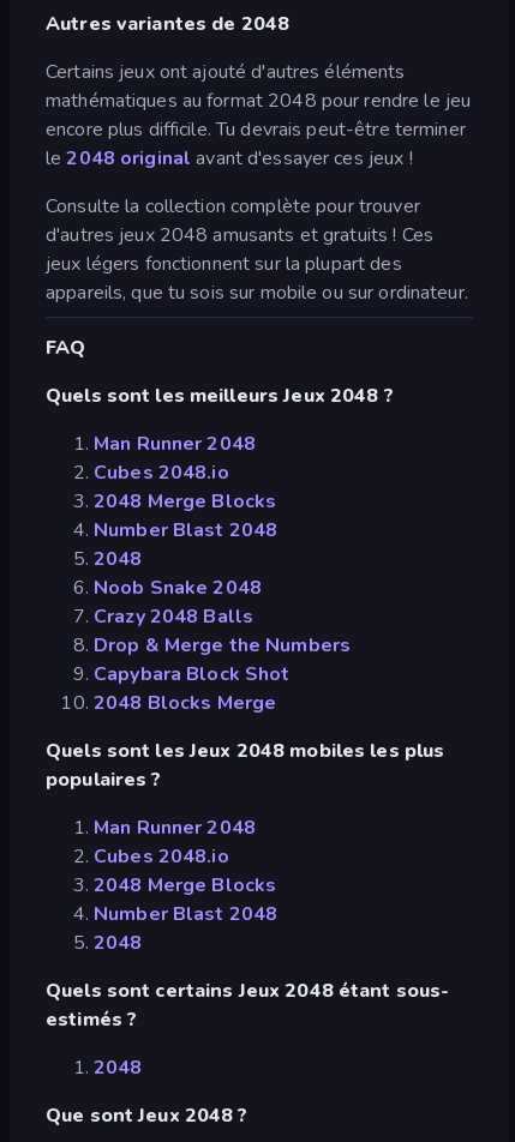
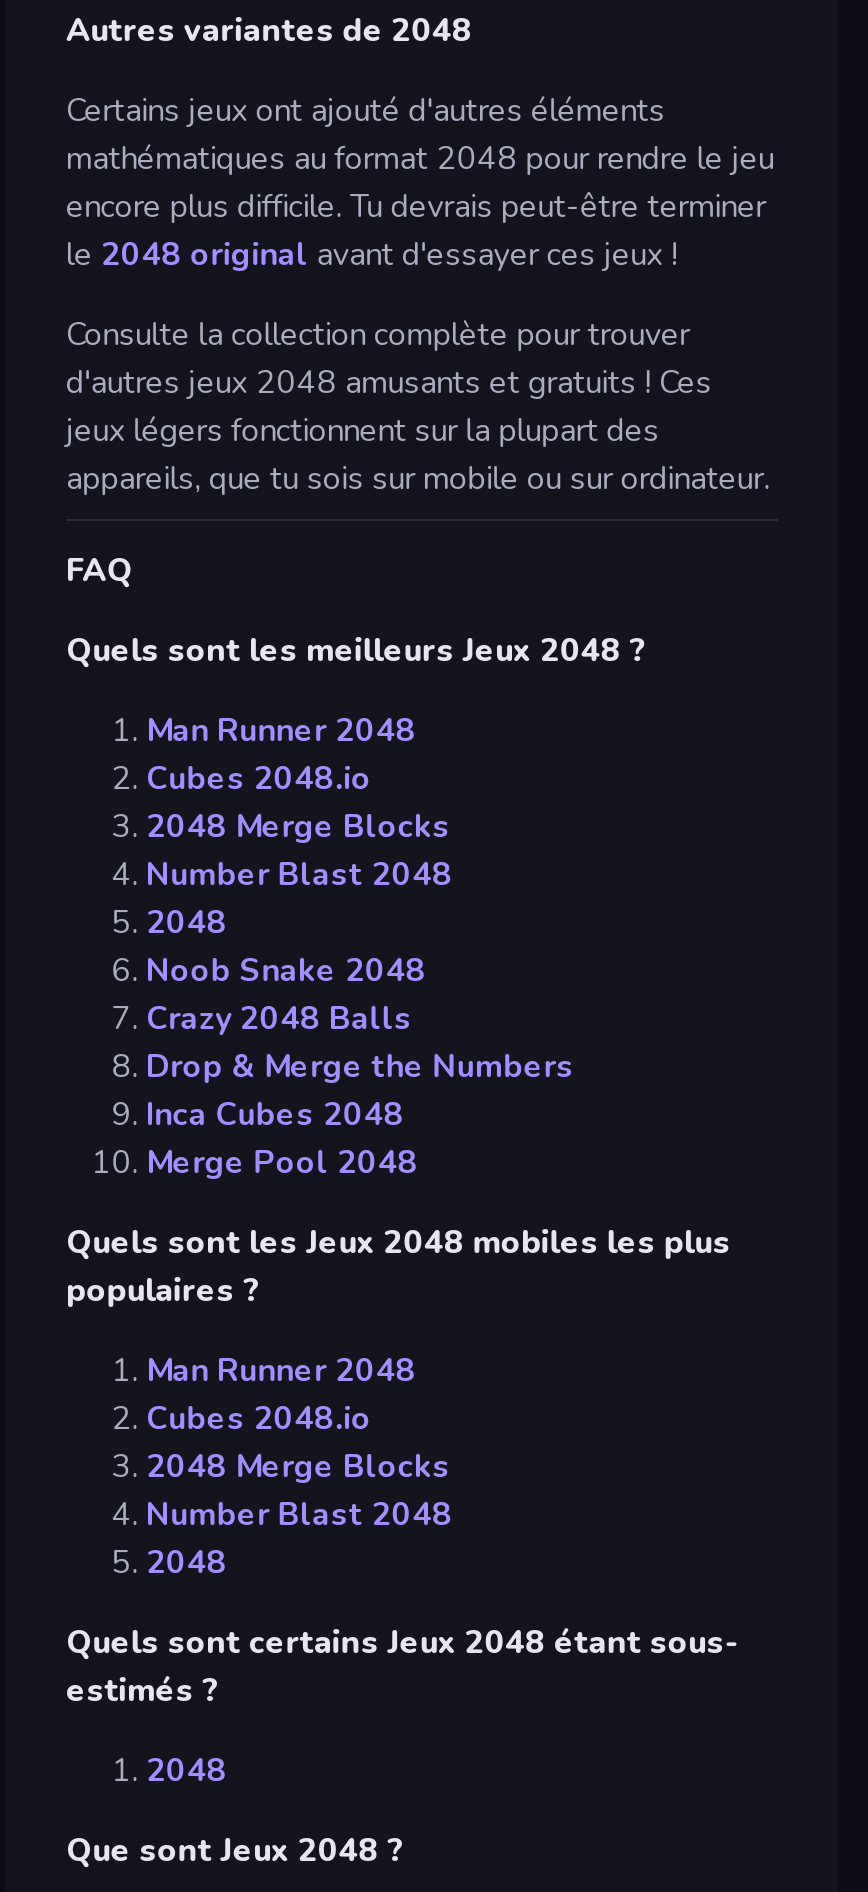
[94,661,290,717] Capybara Block Shot | 2048 Blocks Merge -> [146,1094,418,1186] Inca Cubes 2048 | Merge Pool 2048

